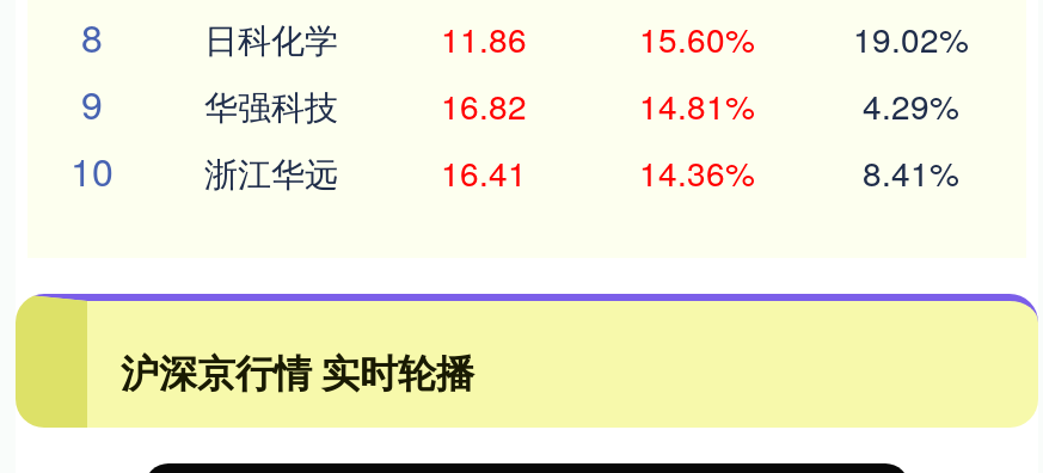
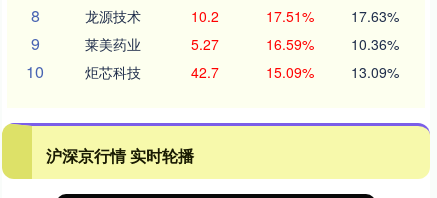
[204,14,968,62] 日科化学 | 11.86 | 15.60% | 19.02% -> [84,6,398,26] 龙源技术 | 10.2 | 17.51% | 17.63%
[204,81,958,129] 华强科技 | 16.82 | 14.81% | 4.29% -> [84,34,398,54] 莱美药业 | 5.27 | 16.59% | 10.36%
[204,148,958,196] 浙江华远 | 16.41 | 14.36% | 8.41% -> [84,62,398,82] 炬芯科技 | 42.7 | 15.09% | 13.09%

